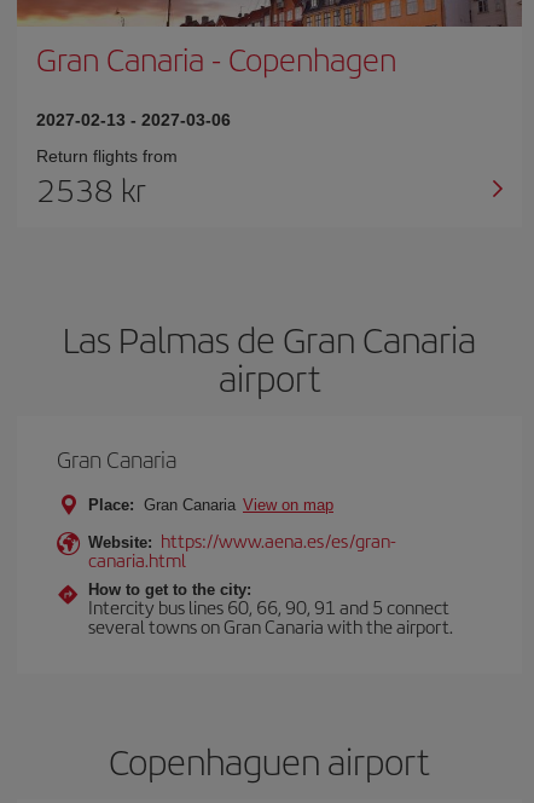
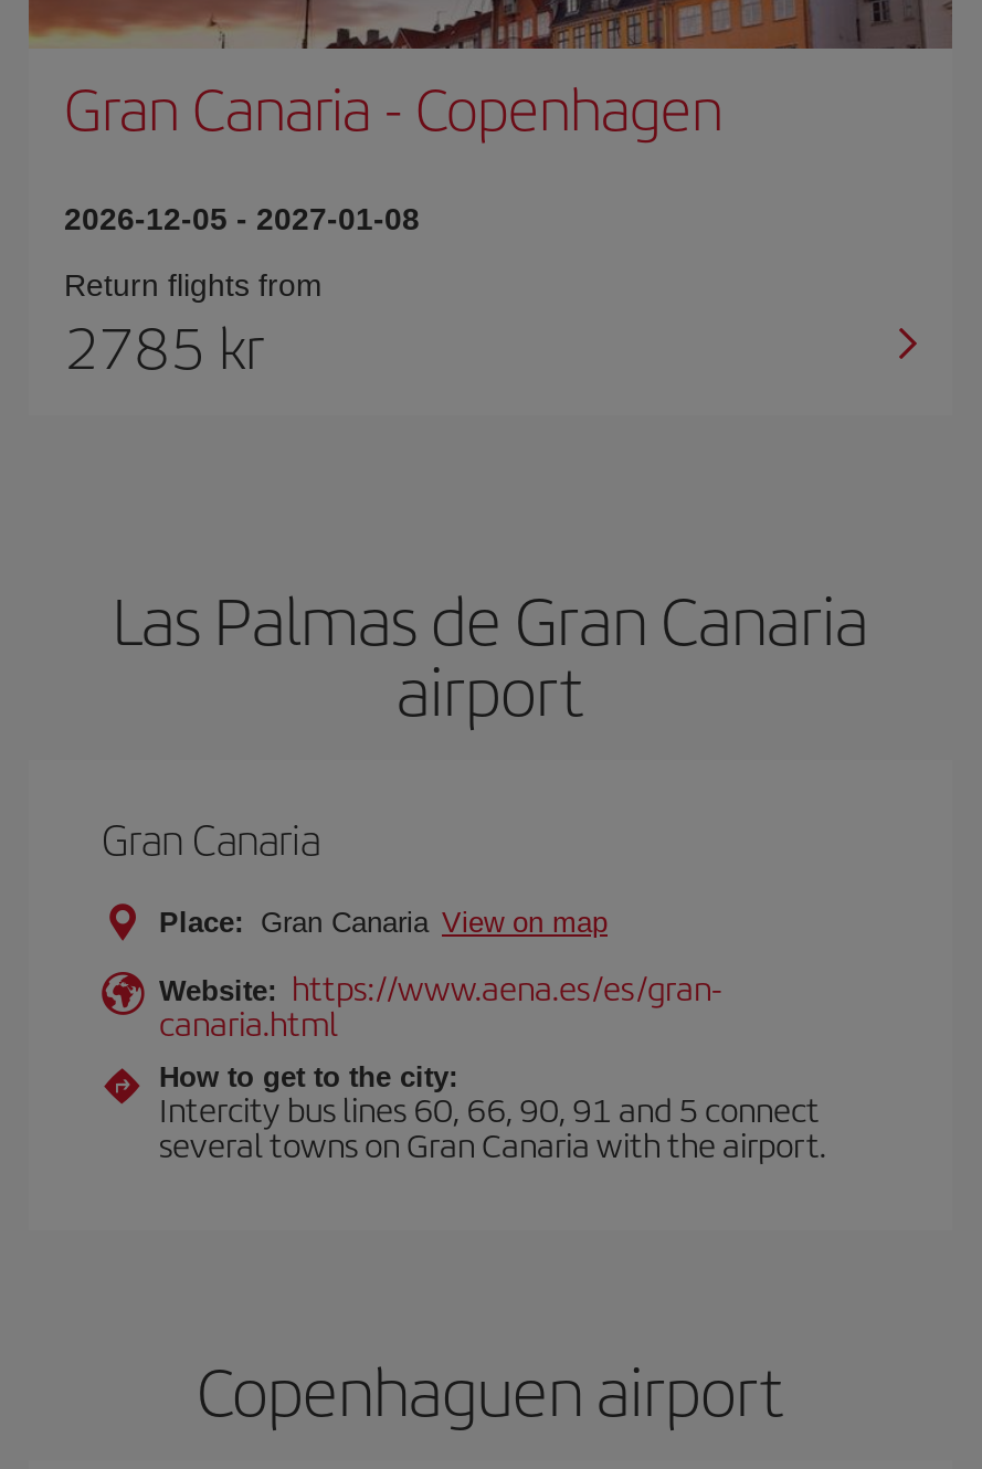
[36,110,231,129] 2027-02-13 - 2027-03-06 -> [64,201,420,236] 2026-12-05 - 2027-01-08
[36,167,145,212] 2538 kr -> [64,305,263,387] 2785 kr

